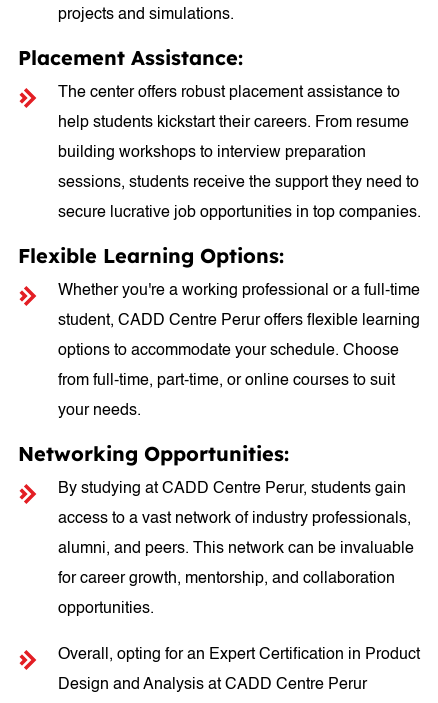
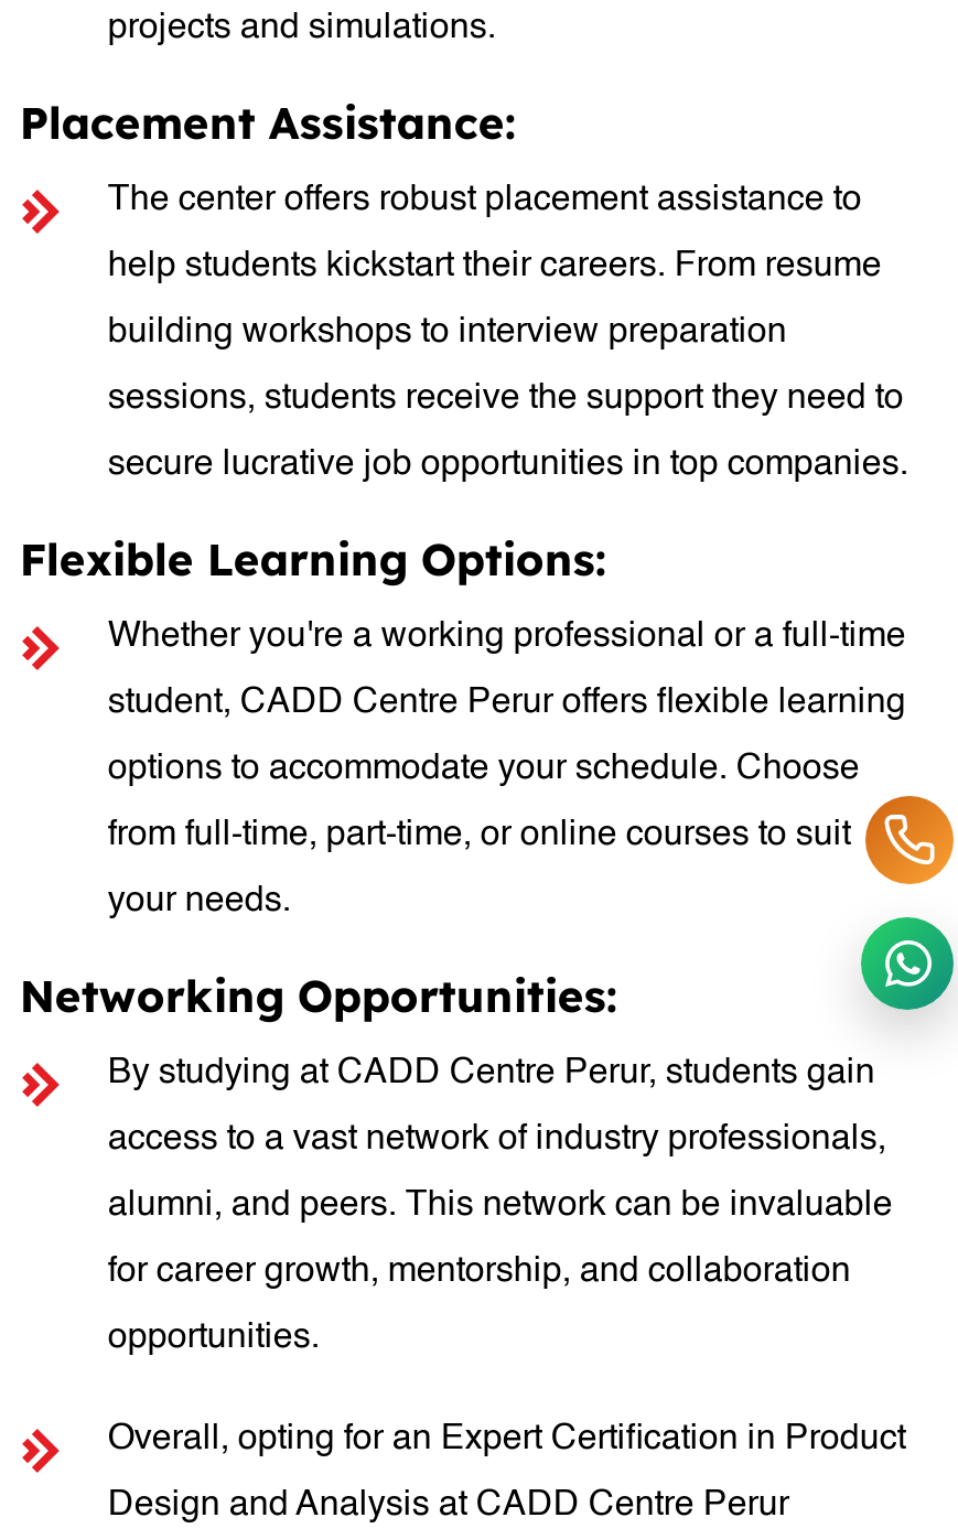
none -> [863,794,951,886] [image]
none -> [859,915,951,1021] [image]

